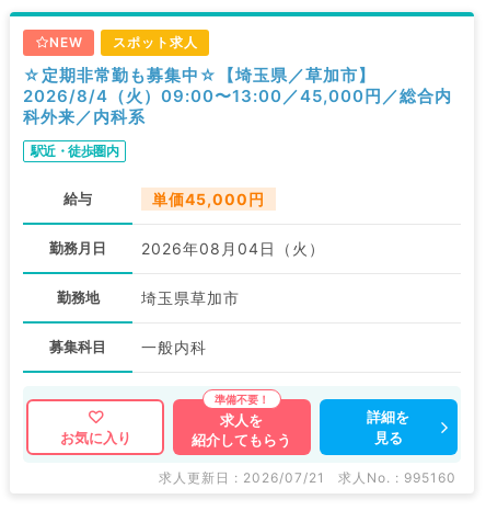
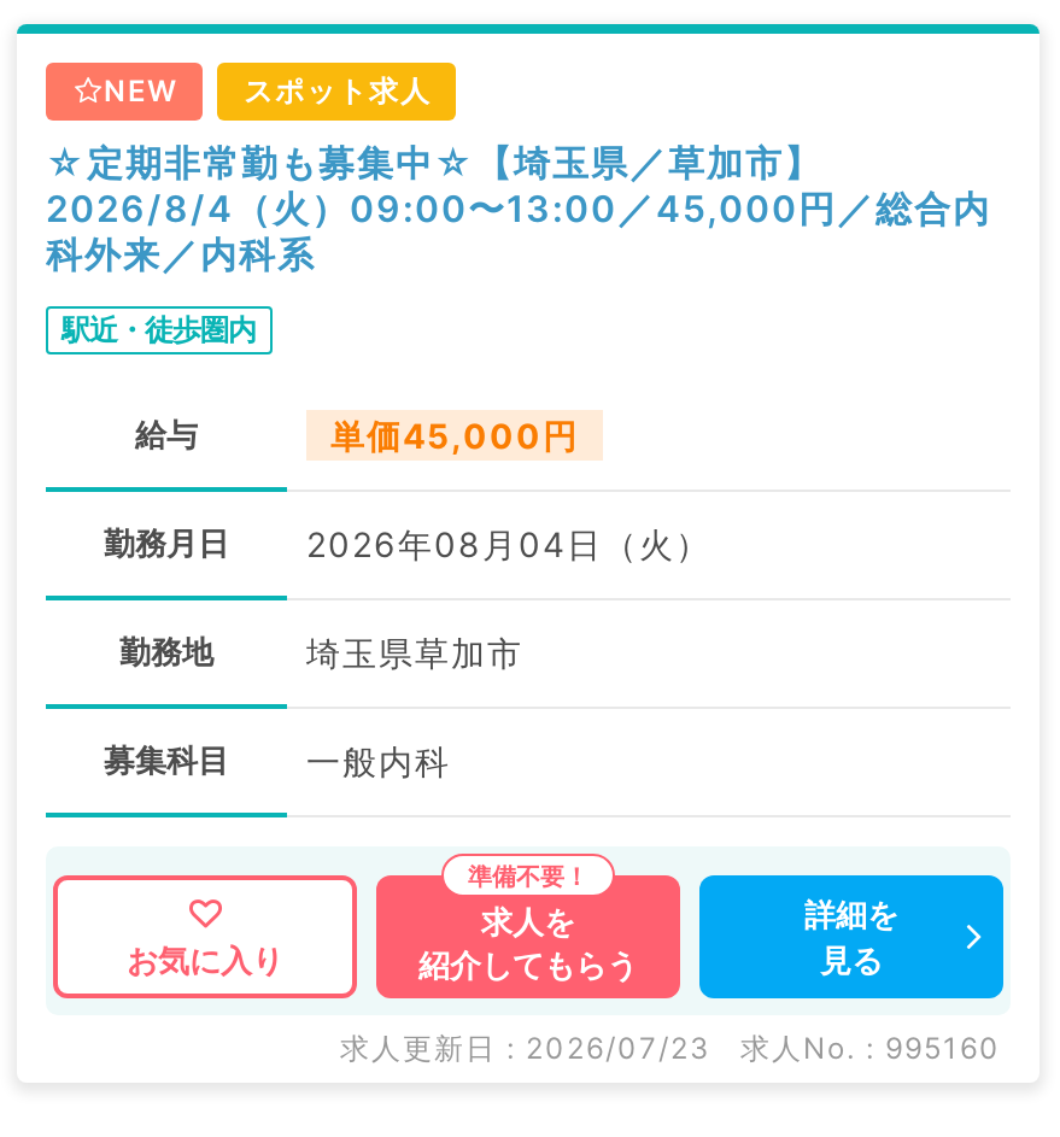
[159,469,456,486] 求人更新日 : 2026/07/21 求人No. : 995160 -> [340,1030,1001,1066] 求人更新日 : 2026/07/23 求人No. : 995160

